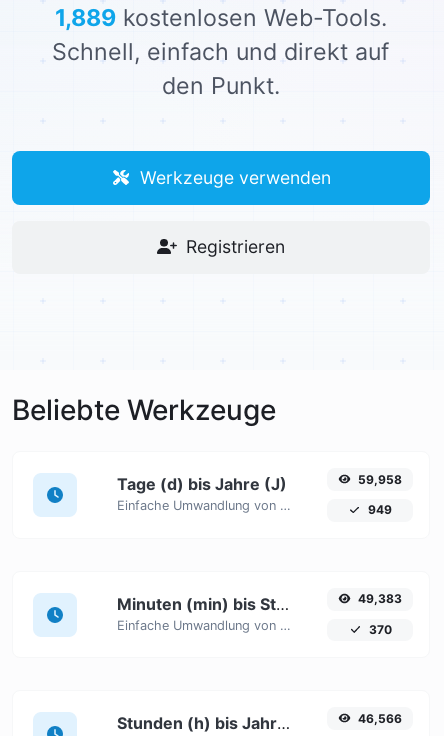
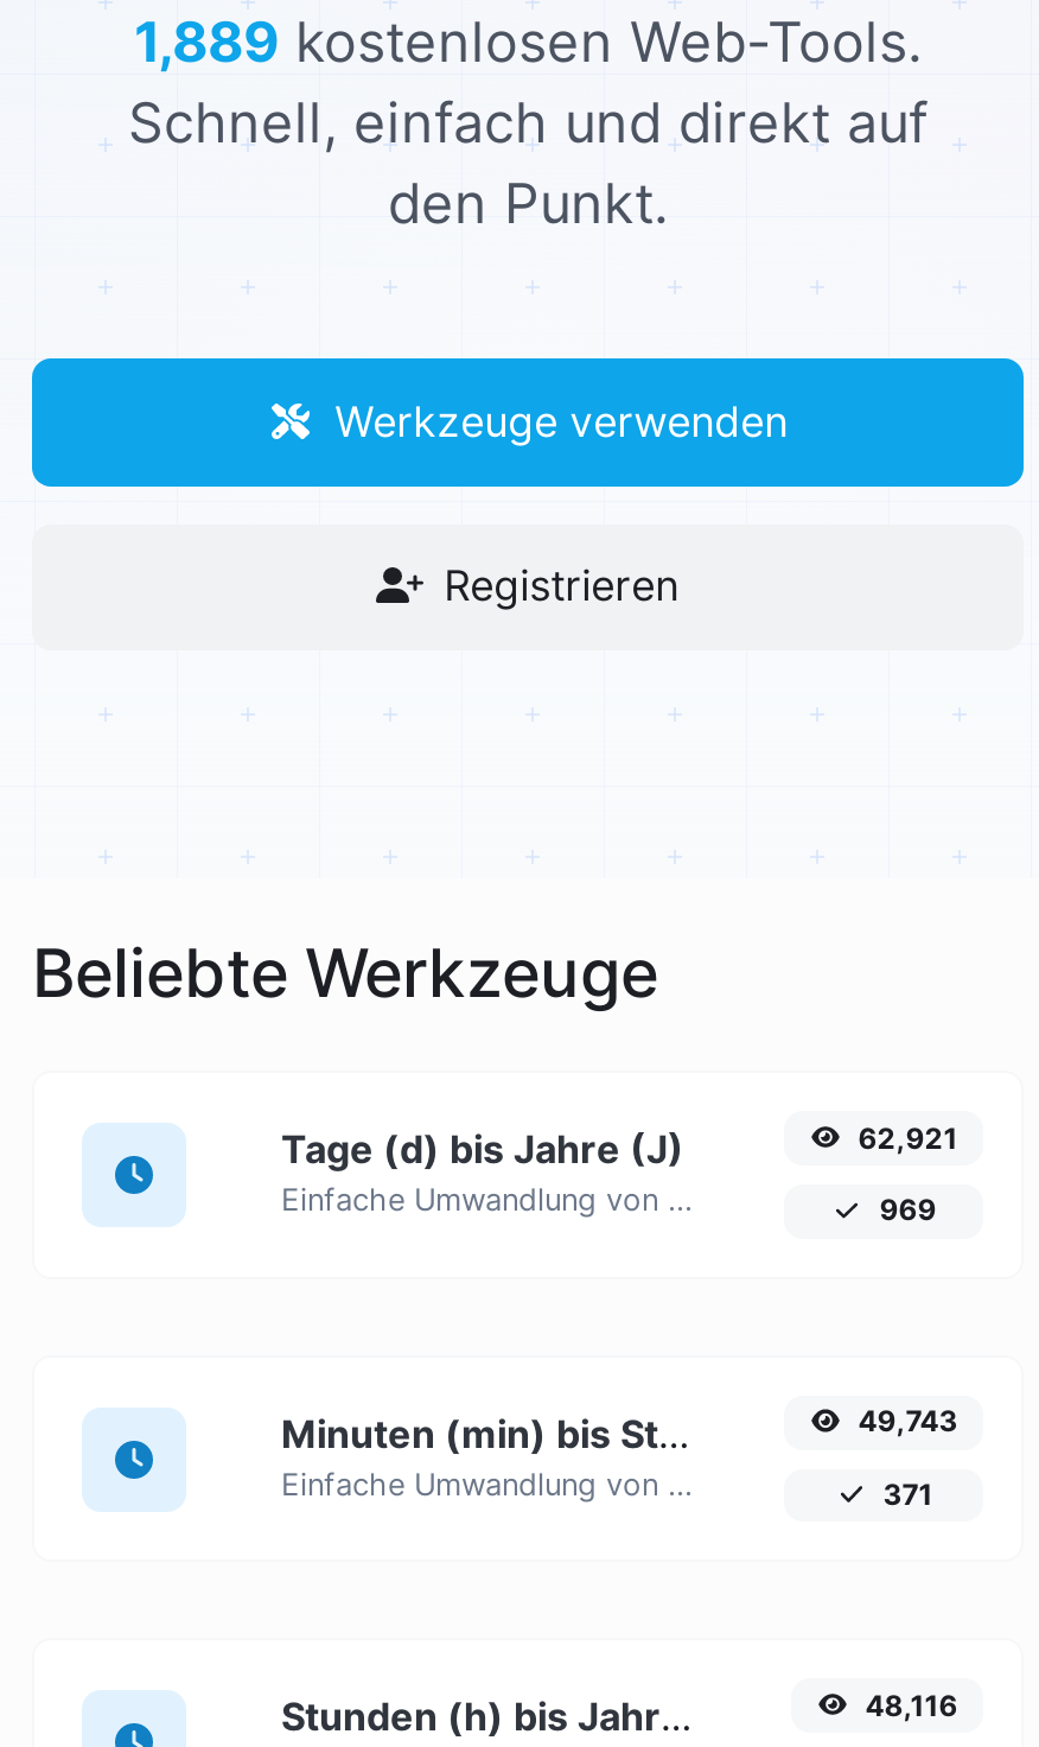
[355,472,402,487] 59,958 -> [851,1119,958,1155] 62,921
[365,502,392,517] 949 -> [872,1193,936,1228] 969
[355,591,402,606] 49,383 -> [851,1403,958,1439] 49,743
[366,622,392,637] 370 -> [876,1476,933,1512] 371
[355,711,402,726] 46,566 -> [858,1687,958,1723] 48,116

